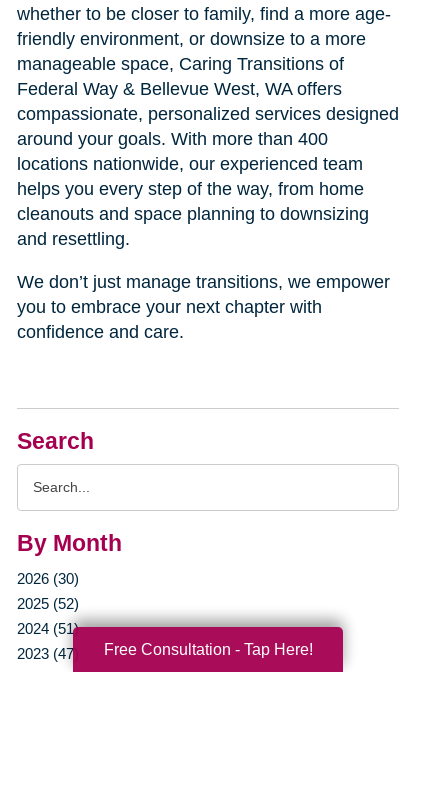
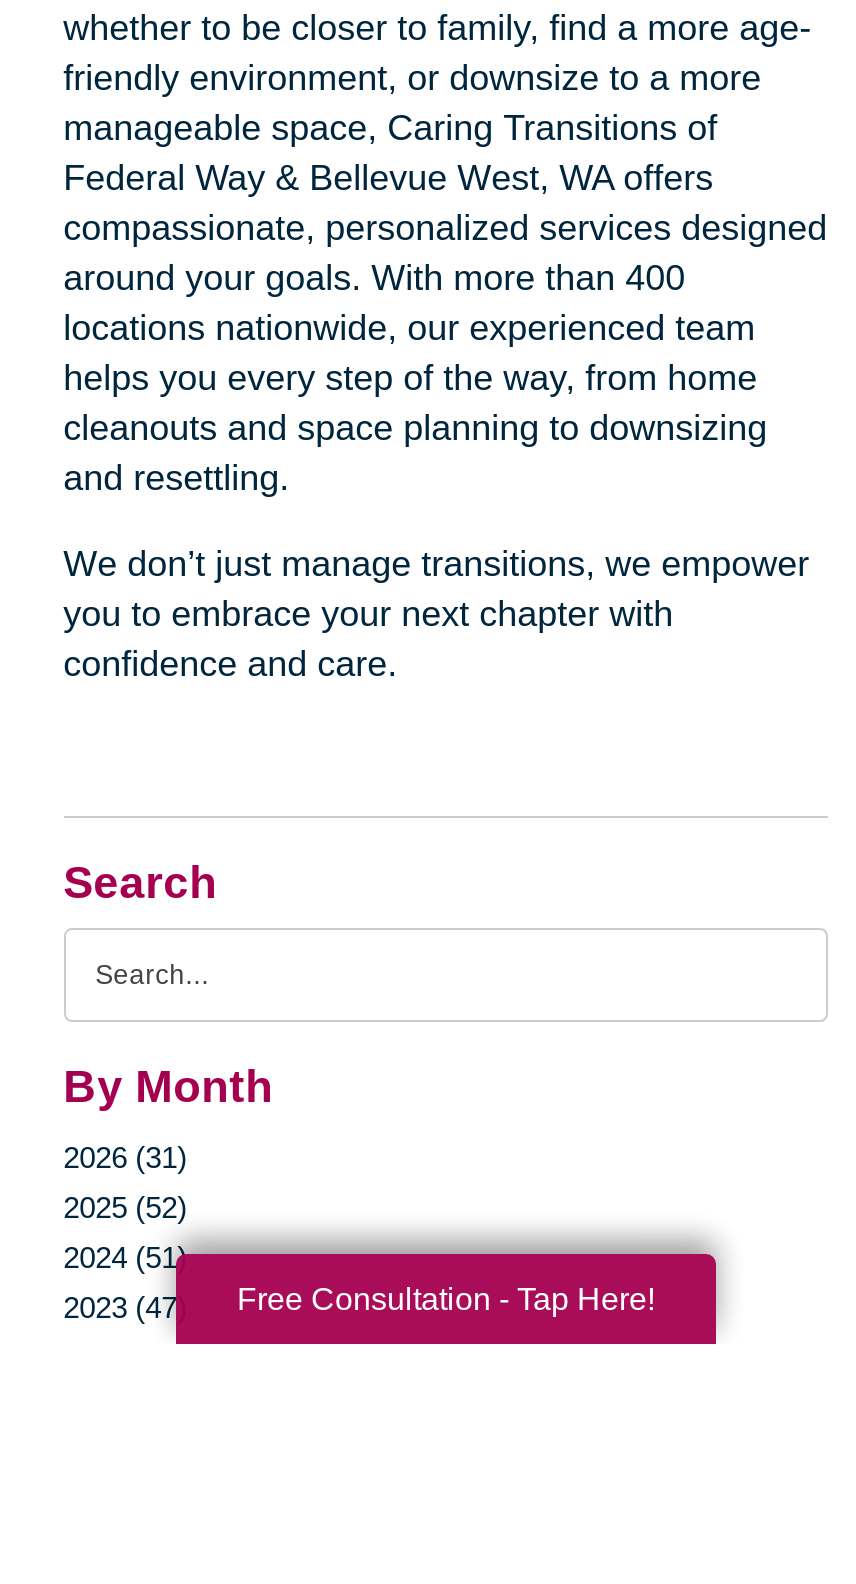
[17,570,79,587] 2026 (30) -> [63,1139,187,1173] 2026 (31)

